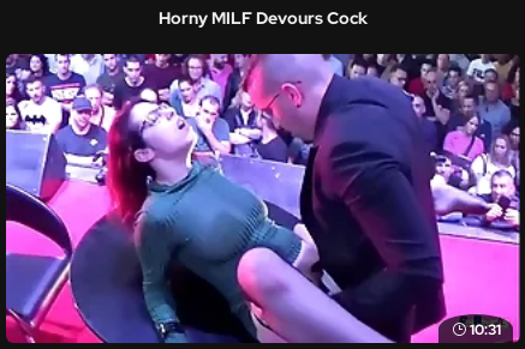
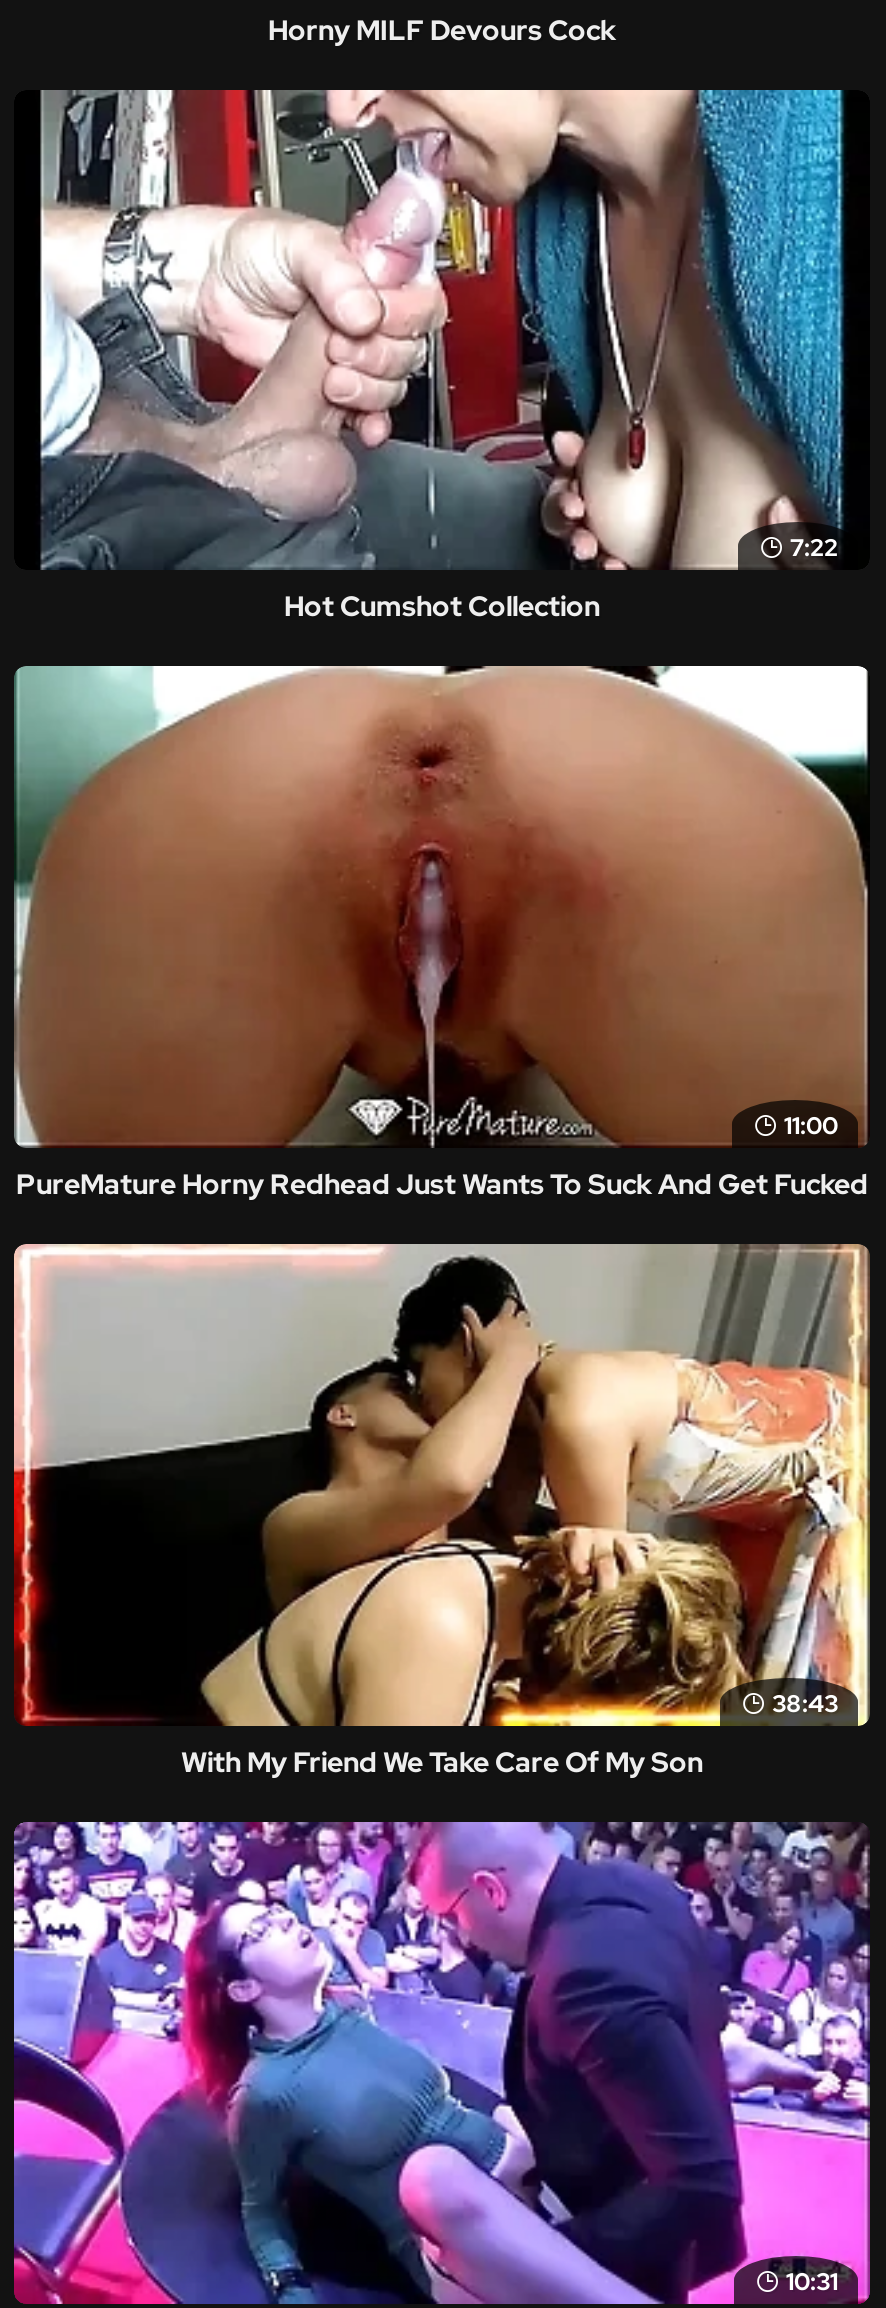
none -> [12,664,870,1202] [image] | 11:00 | PureMature Horny Redhead Just Wants To Suck And Get Fucked
none -> [12,1242,872,1780] [image] | 38:43 | With My Friend We Take Care Of My Son
none -> [38,88,844,625] [image] | 7:22 | Hot Cumshot Collection

